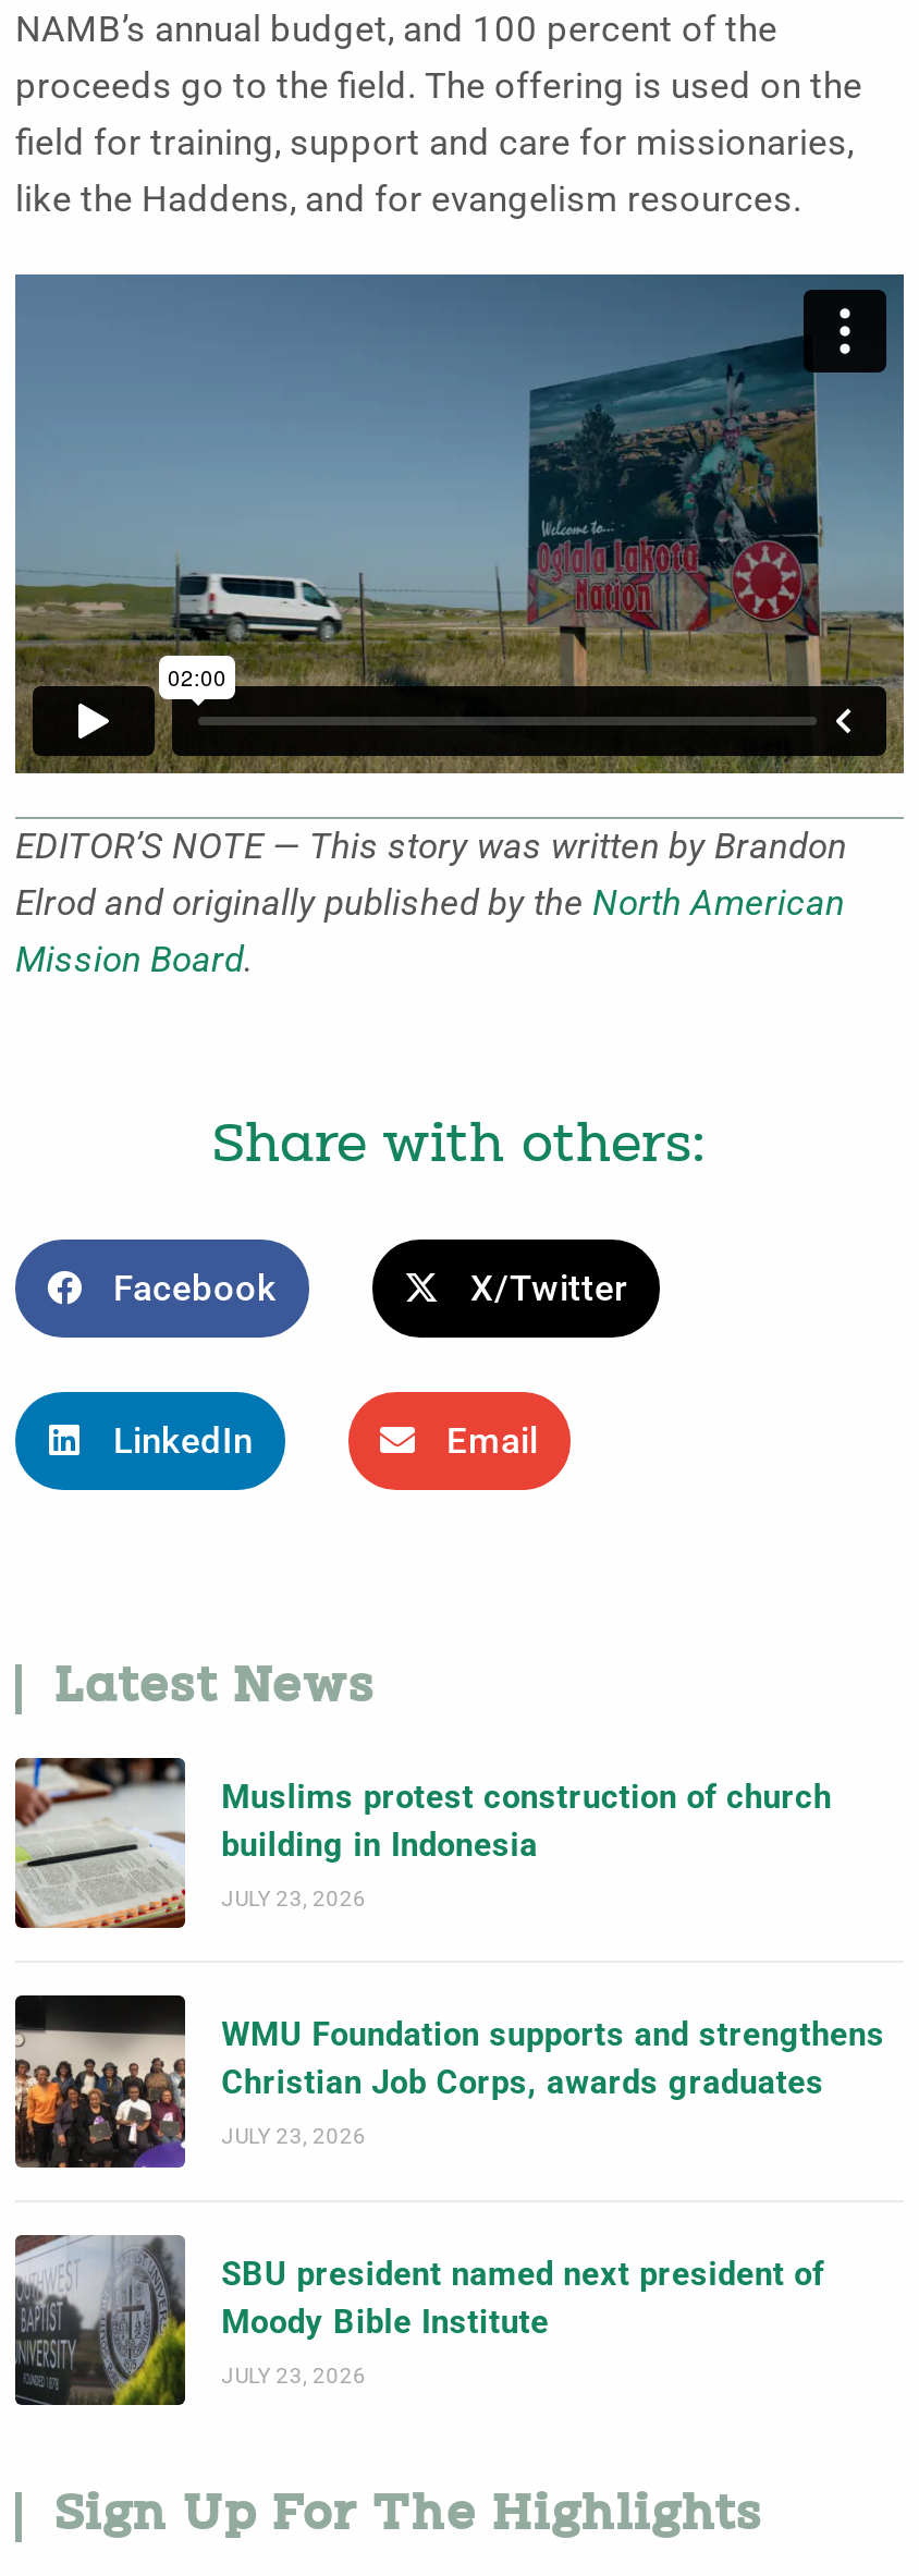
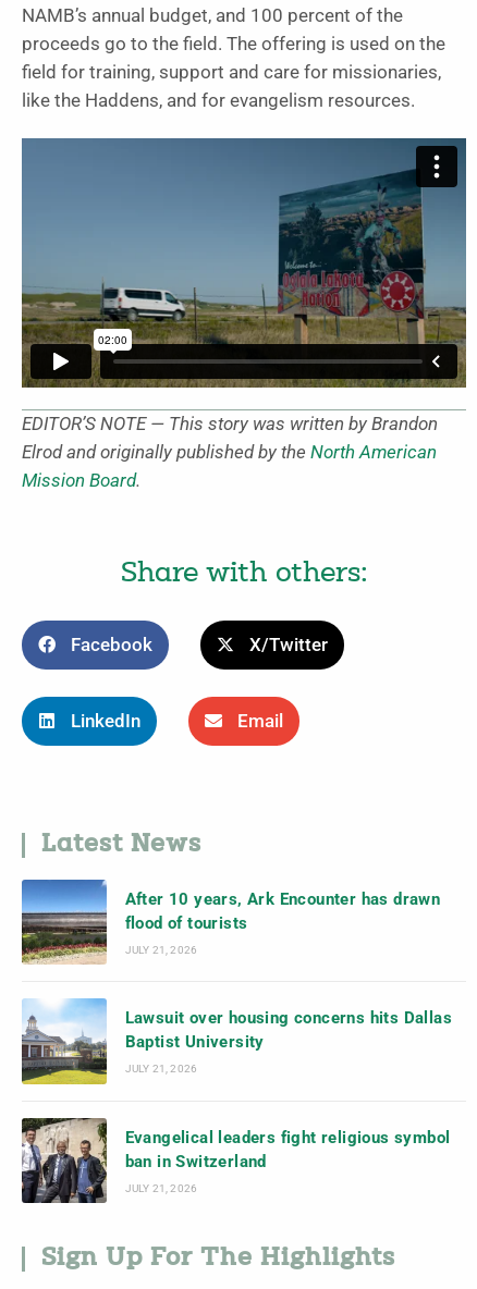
[13,1756,832,1930] [image] | Muslims protest construction of church | building in Indonesia -> [21,879,440,965] [image] | After 10 years, Ark Encounter has drawn | flood of tourists
[221,1887,367,1911] JULY 23, 2026 -> [125,944,197,956] JULY 21, 2026
[13,1993,885,2170] [image] | WMU Foundation supports and strengthens | Christian Job Corps, awards graduates -> [22,998,452,1085] [image] | Lawsuit over housing concerns hits Dallas | Baptist University
[221,2125,367,2149] JULY 23, 2026 -> [125,1063,197,1075] JULY 21, 2026
[13,2235,824,2407] [image] | SBU president named next president of | Moody Bible Institute -> [21,1117,450,1203] [image] | Evangelical leaders fight religious symbol | ban in Switzerland
[221,2363,367,2387] JULY 23, 2026 -> [125,1182,197,1194] JULY 21, 2026

